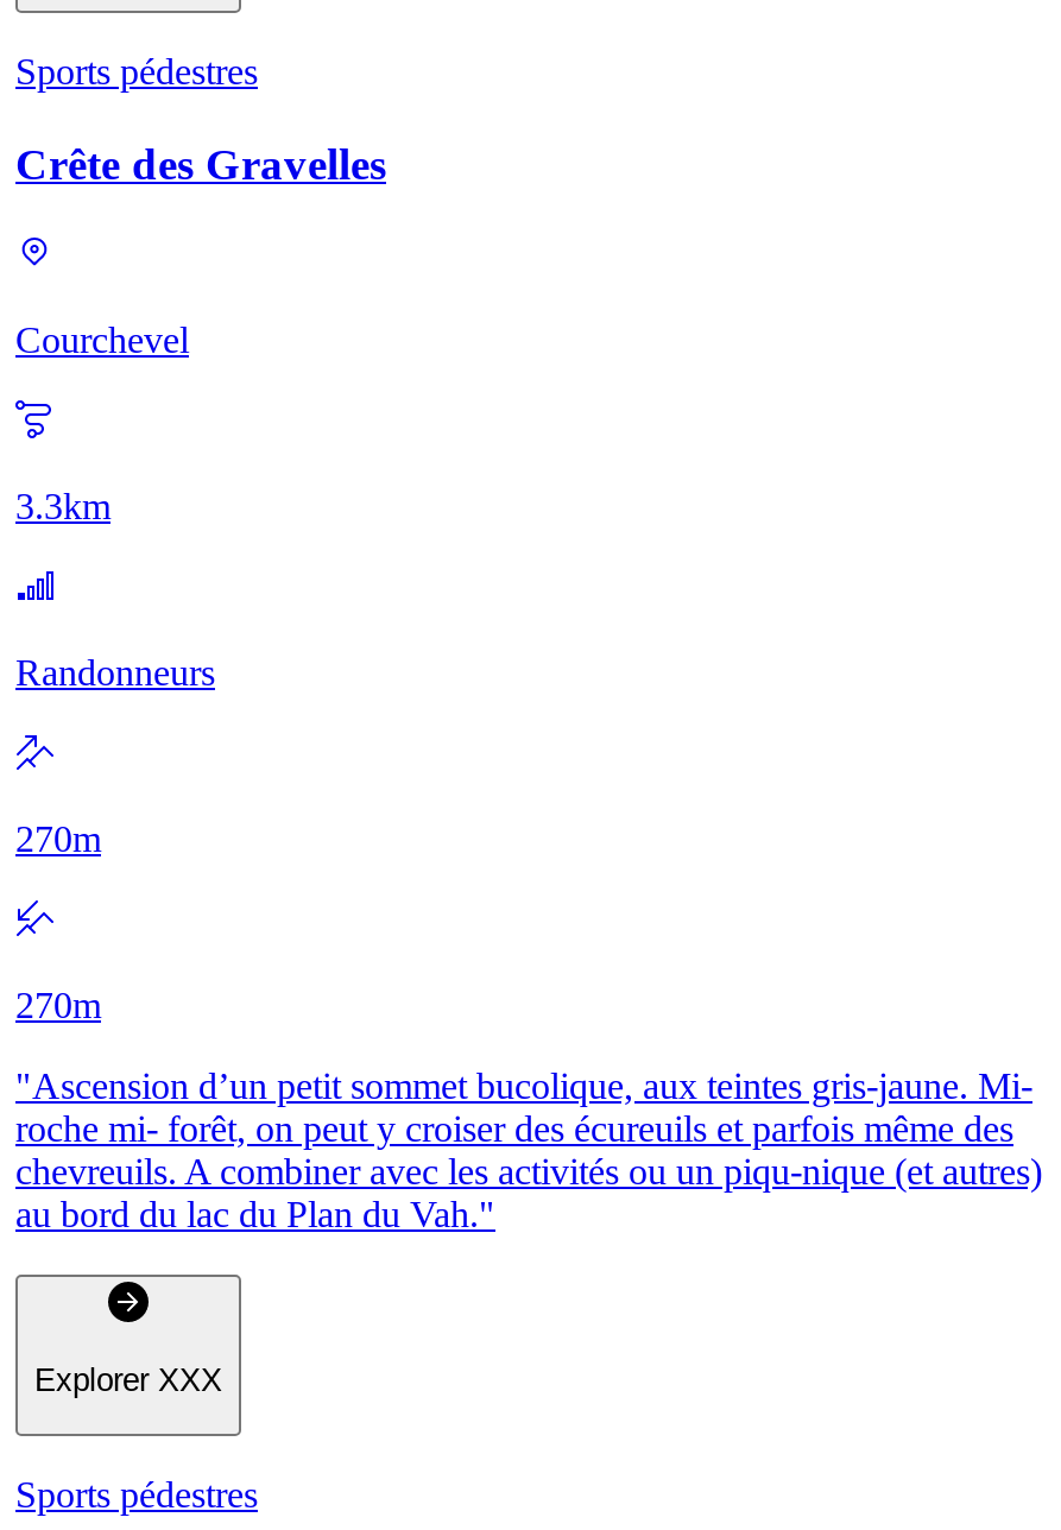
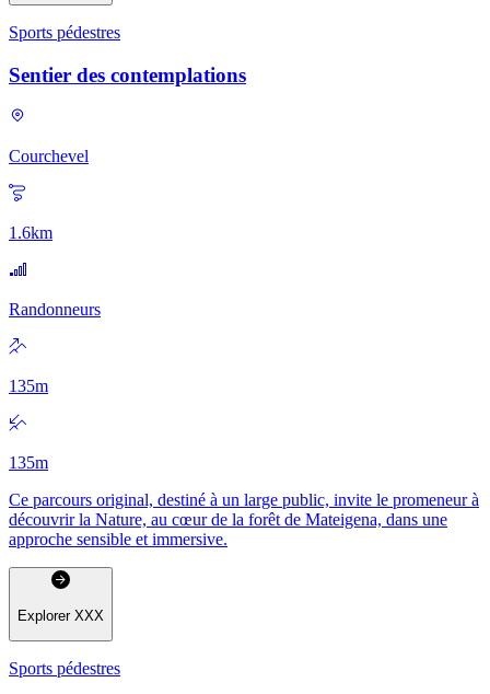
[15,139,386,188] Crête des Gravelles -> [9,63,246,86] Sentier des contemplations
[15,487,110,527] 3.3km -> [9,224,52,242] 1.6km
[15,820,101,860] 270m -> [9,377,48,396] 135m
[15,986,101,1026] 270m -> [9,454,48,472] 135m
[15,1067,1042,1235] "Ascension d’un petit sommet bucolique, aux teintes gris-jaune. Mi- | roche mi- forêt, on peut y croiser des écureuils et parfois même des | chevreuils. A combiner avec les activités ou un piqu-nique (et autres) | au bord du lac du Plan du Vah." -> [9,491,479,549] Ce parcours original, destiné à un large public, invite le promeneur à | découvrir la Nature, au cœur de la forêt de Mateigena, dans une | approche sensible et immersive.

